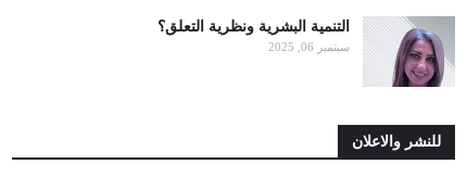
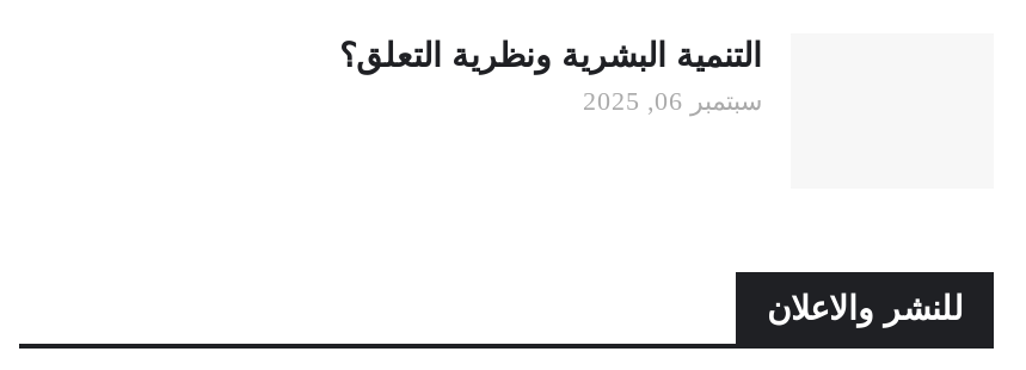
[391,16,455,88] [image] -> none

